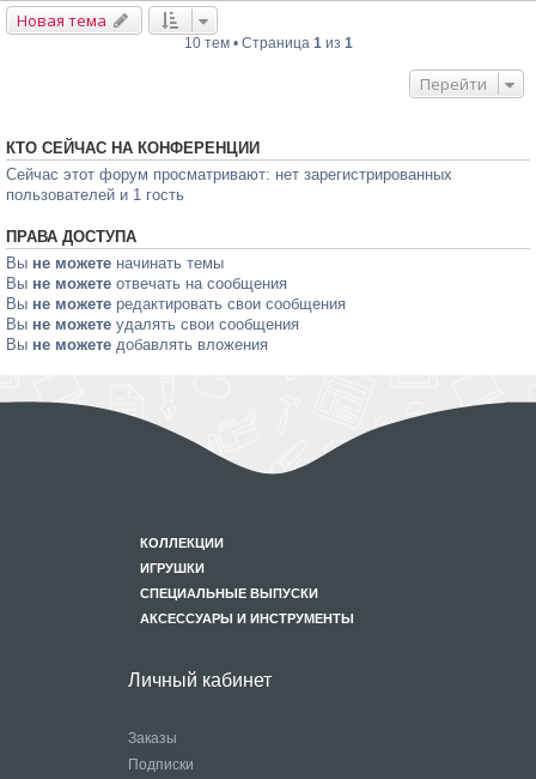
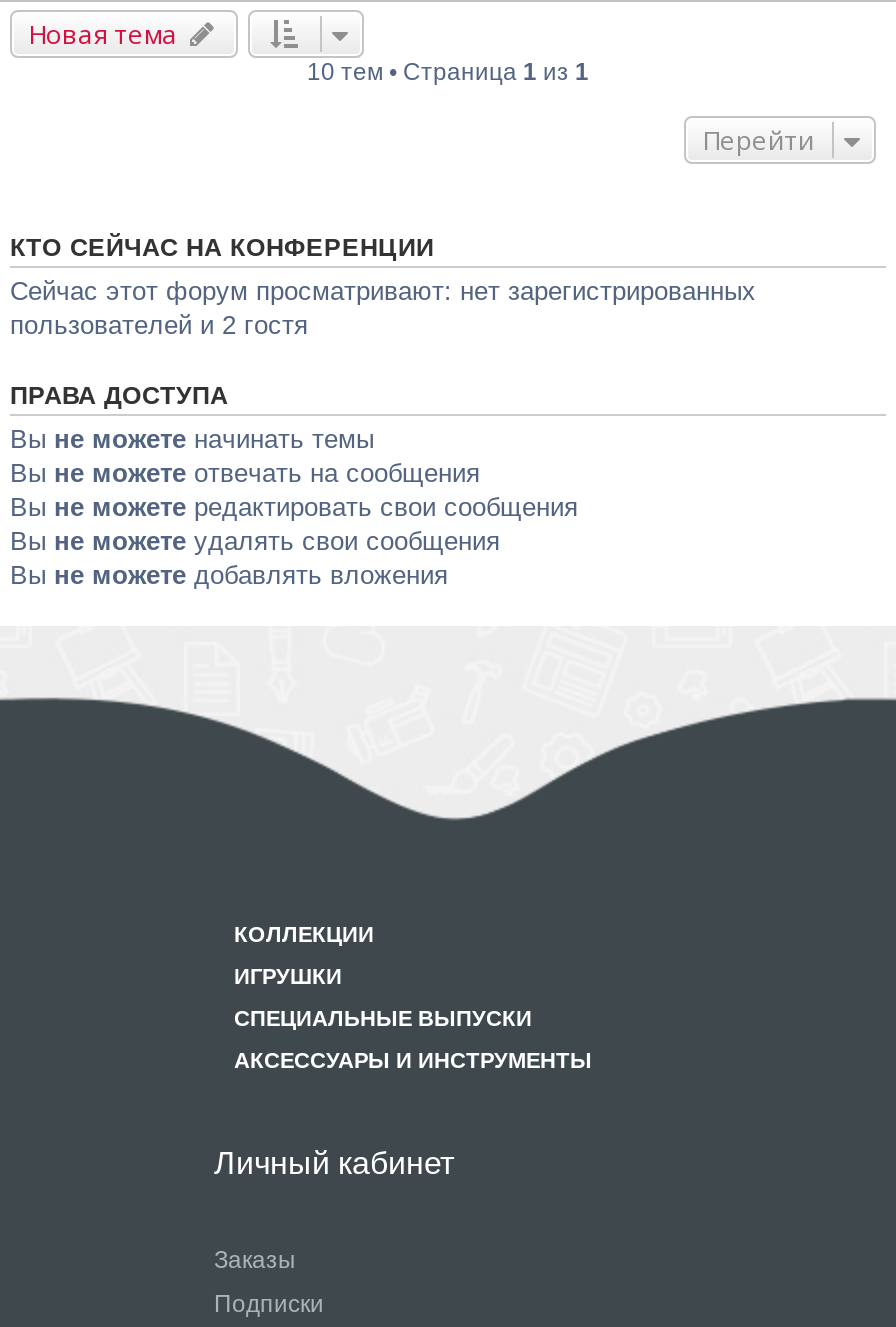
[6,186,184,204] пользователей и 1 гость -> [10,310,308,340] пользователей и 2 гостя

